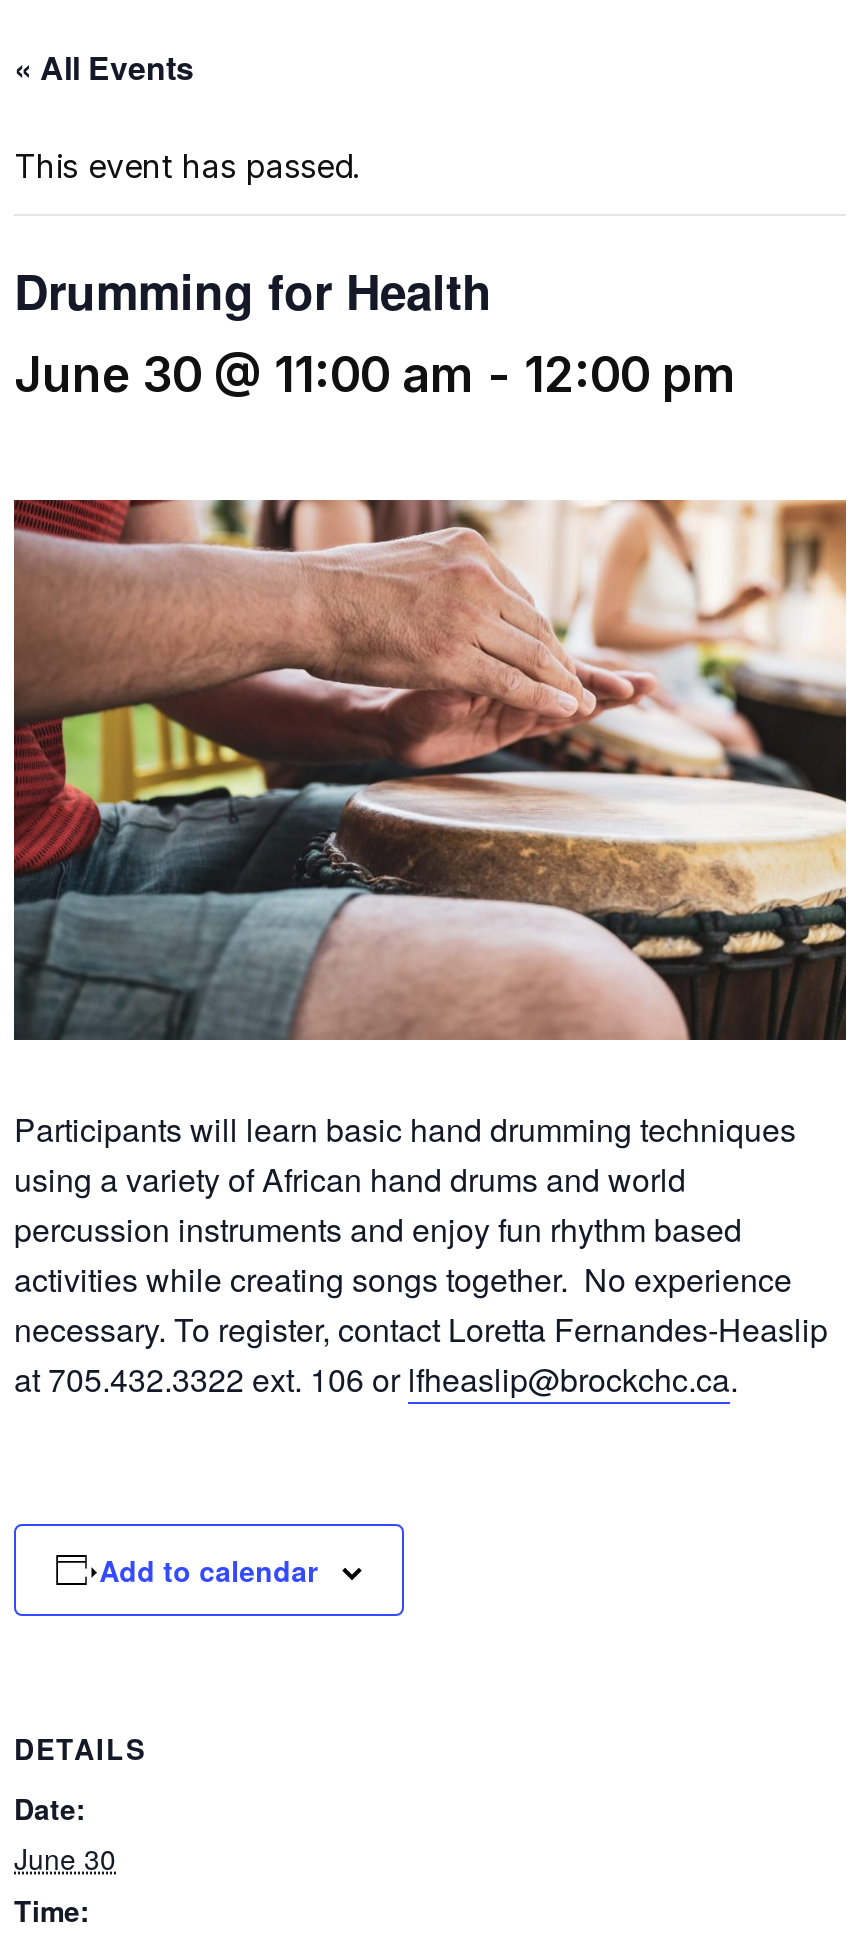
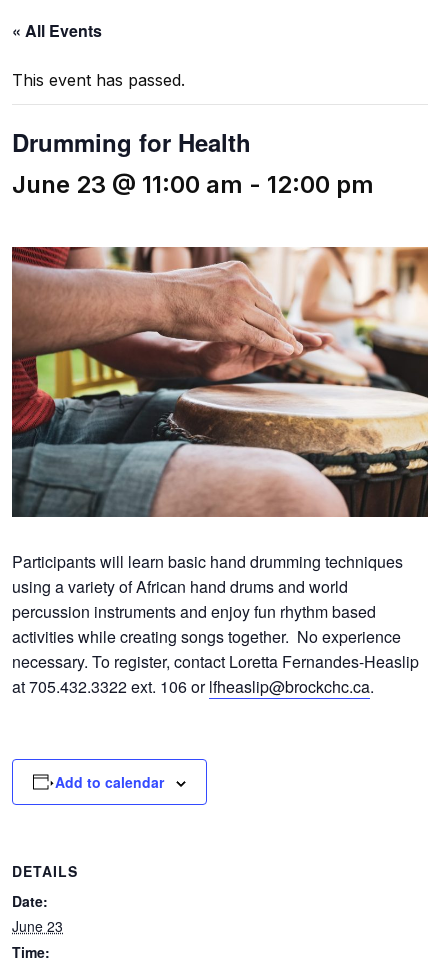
[14,346,738,404] June 30 @ 11:00 am - 12:00 pm -> [12,170,374,199] June 23 @ 11:00 am - 12:00 pm
[14,1837,116,1877] June 30 -> [12,916,63,936] June 23

